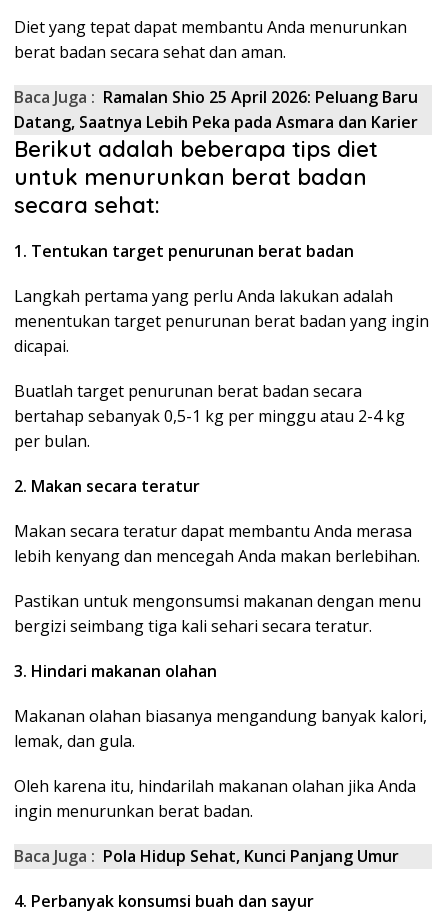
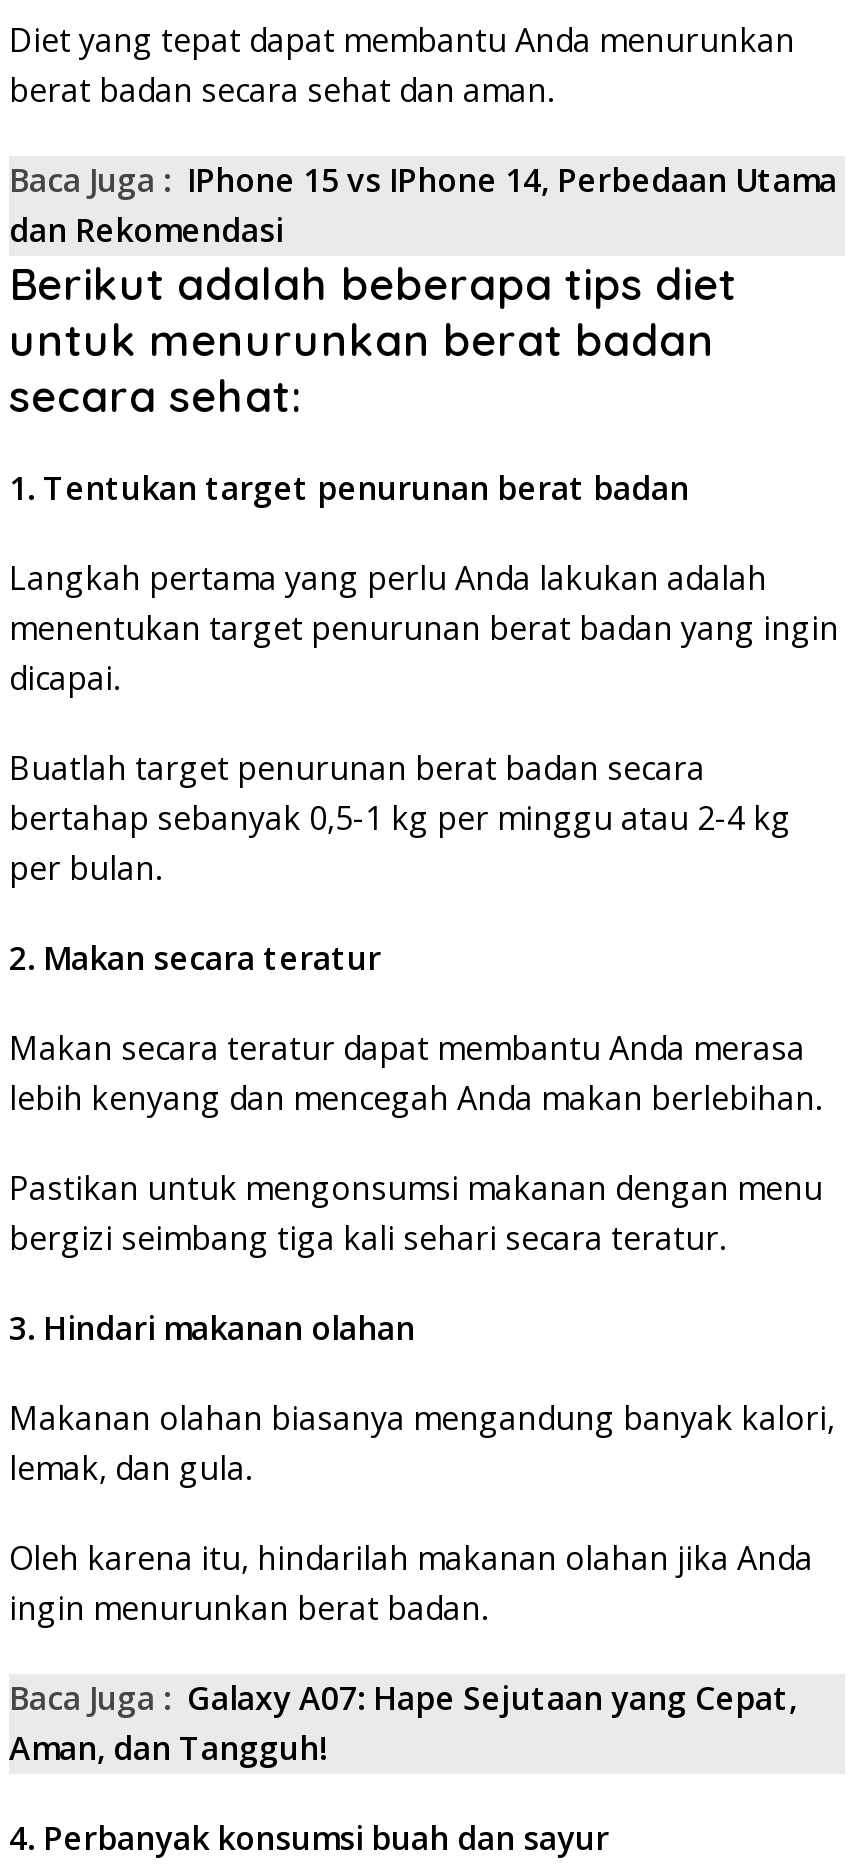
[14,85,418,132] Baca Juga : Ramalan Shio 25 April 2026: Peluang Baru | Datang, Saatnya Lebih Peka pada Asmara dan Karier -> [9,157,837,251] Baca Juga : IPhone 15 vs IPhone 14, Perbedaan Utama | dan Rekomendasi
[14,844,399,866] Baca Juga : Pola Hidup Sehat, Kunci Panjang Umur -> [9,1675,797,1769] Baca Juga : Galaxy A07: Hape Sejutaan yang Cepat, | Aman, dan Tangguh!

